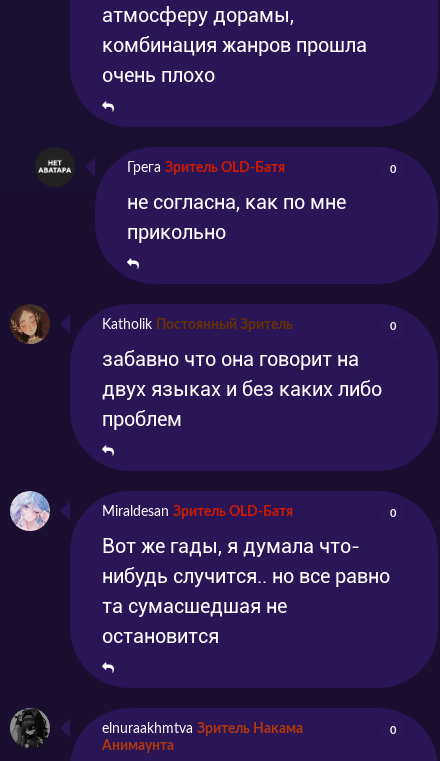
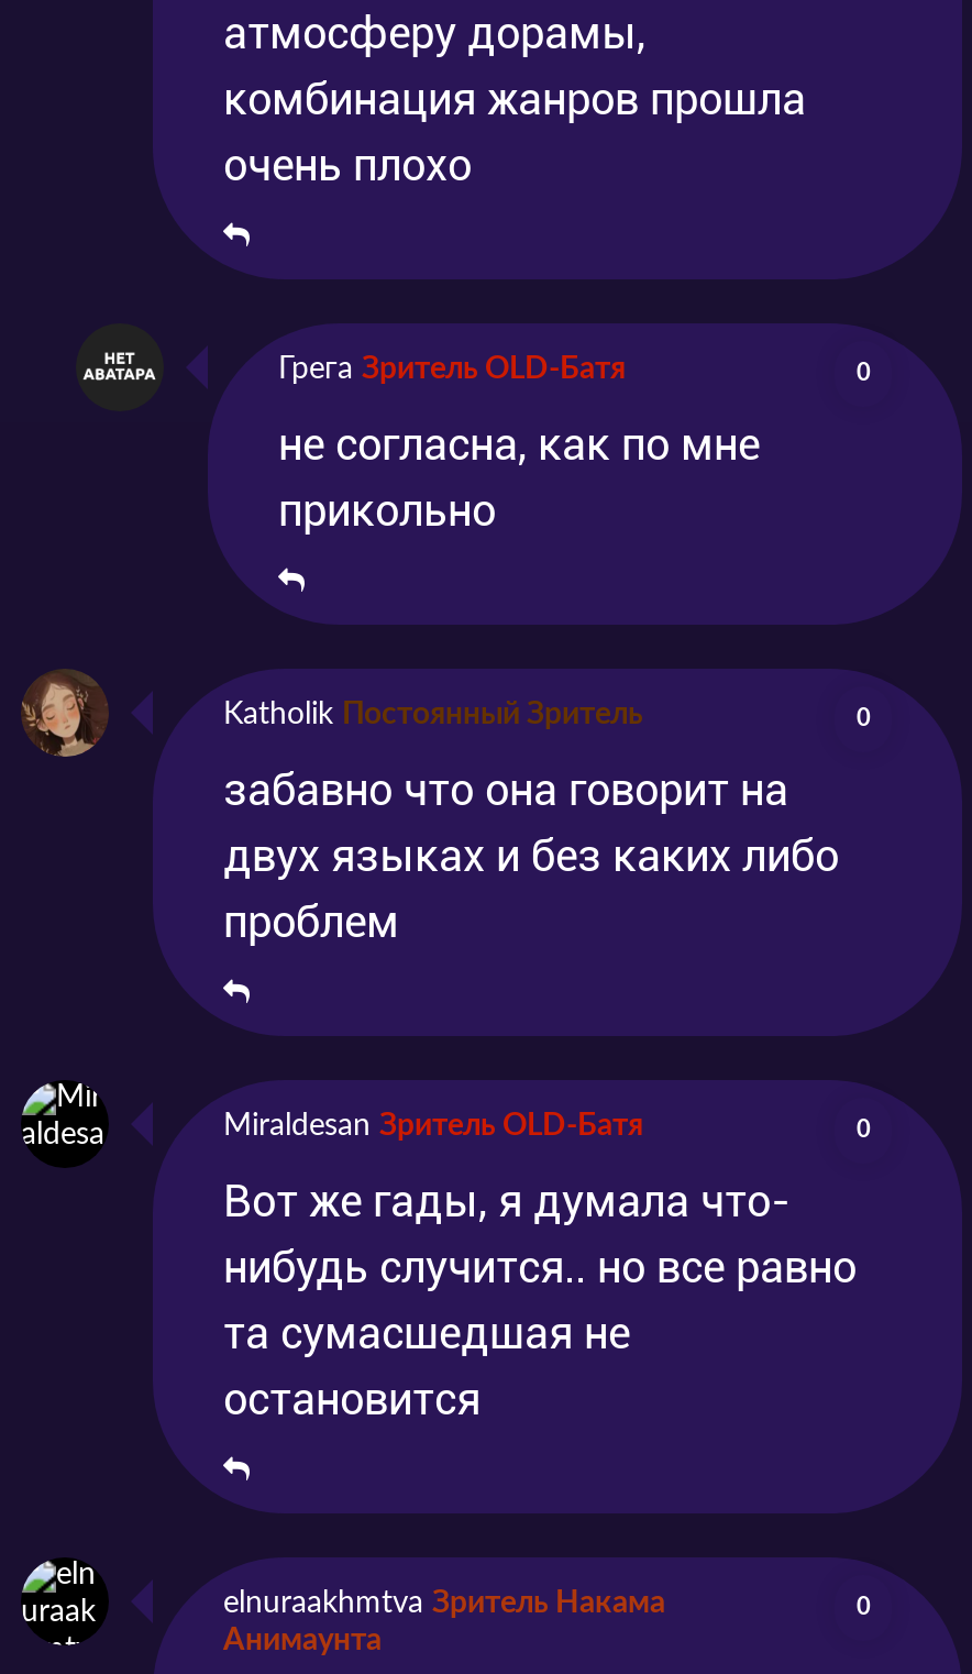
[9,490,51,532] [image] -> [19,1080,109,1170] [image]
[9,707,51,748] [image] -> [21,1557,109,1648] [image]

